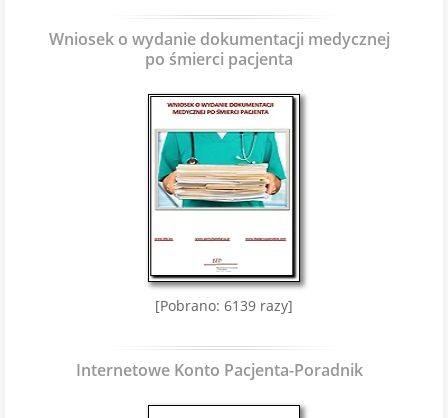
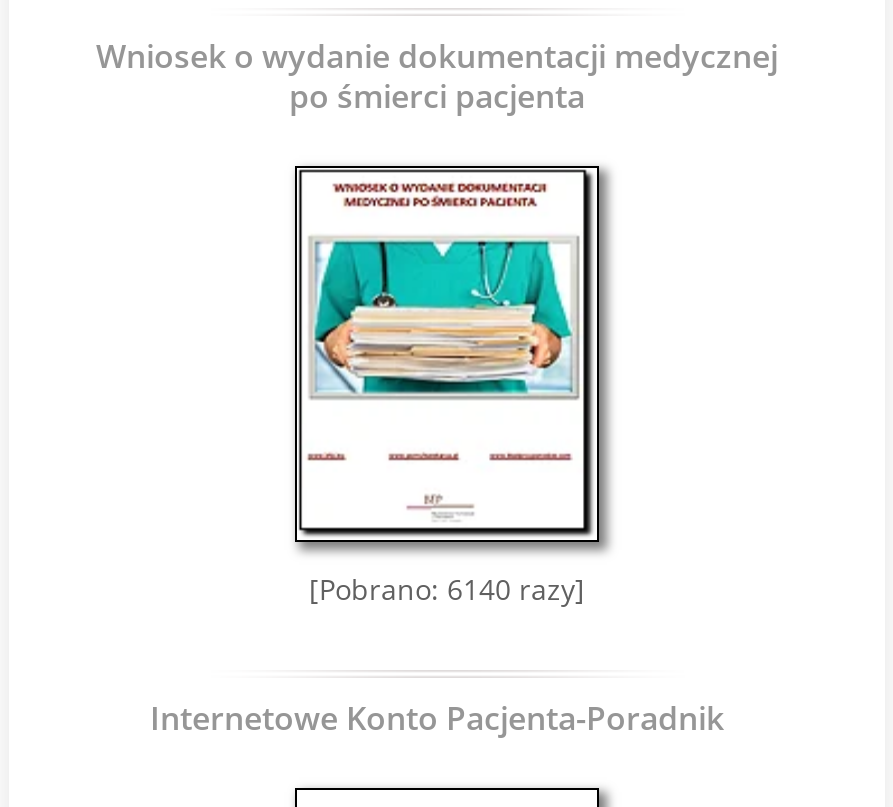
[155,296,293,315] [Pobrano: 6139 razy] -> [309,570,585,608] [Pobrano: 6140 razy]

